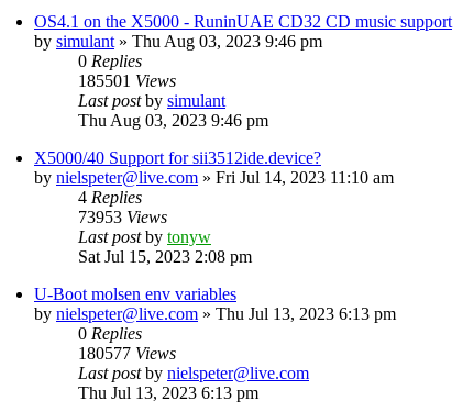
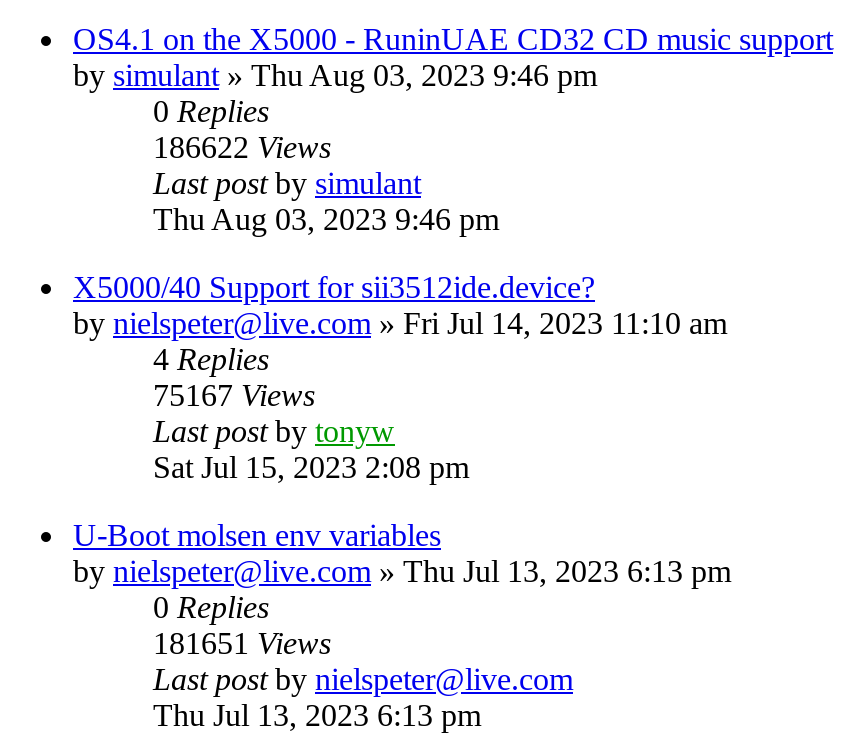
[78,71,176,90] 185501 Views -> [153,130,331,164] 186622 Views
[78,208,167,226] 73953 Views -> [153,378,315,412] 75167 Views
[78,344,176,362] 180577 Views -> [153,626,331,660] 181651 Views

